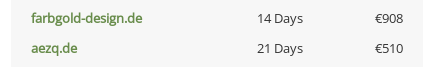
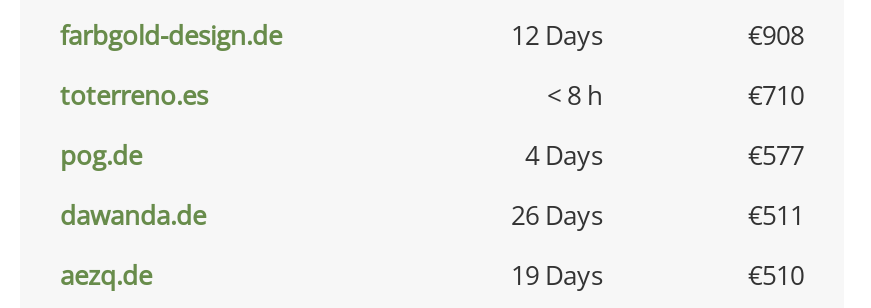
[256,9,302,27] 14 Days -> [511,17,603,53] 12 Days
none -> [60,77,804,233] toterreno.es | < 8 h | €710 | pog.de | 4 Days | €577 | dawanda.de | 26 Days | €511
[256,39,302,57] 21 Days -> [511,257,603,293] 19 Days

